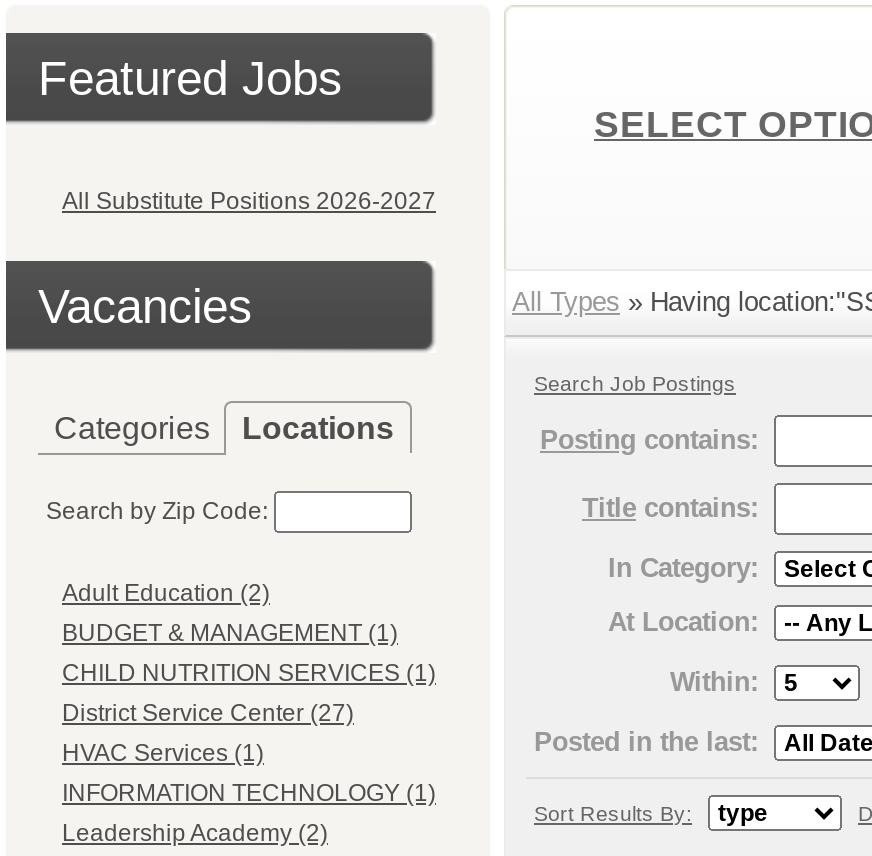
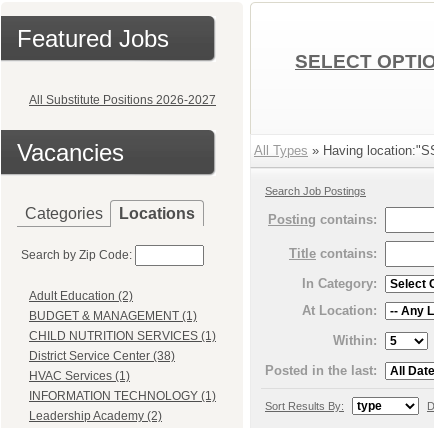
[62,700,354,728] District Service Center (27) -> [29,349,175,363] District Service Center (38)

